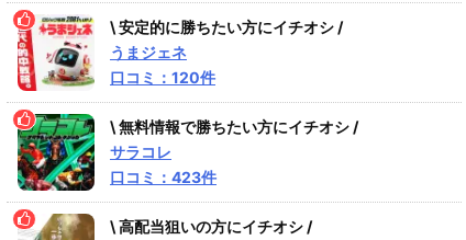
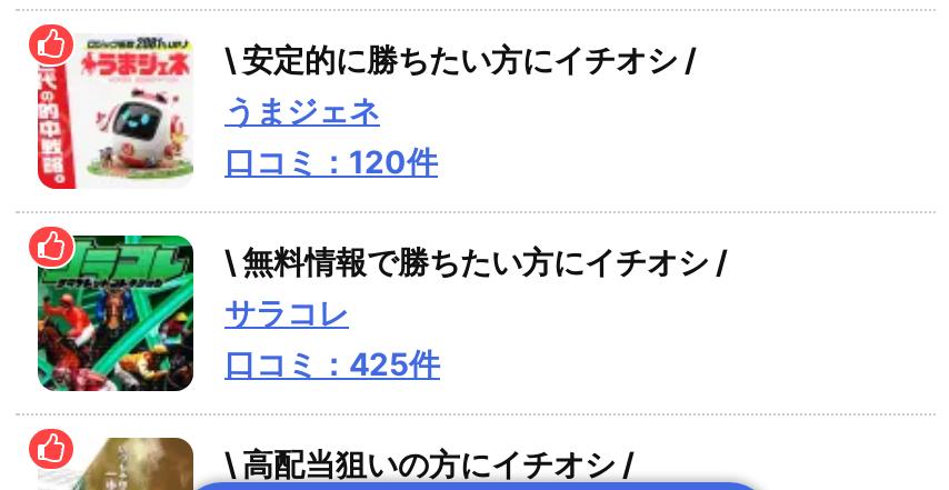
[110,167,217,186] 口コミ：423件 -> [224,343,440,381] 口コミ：425件

